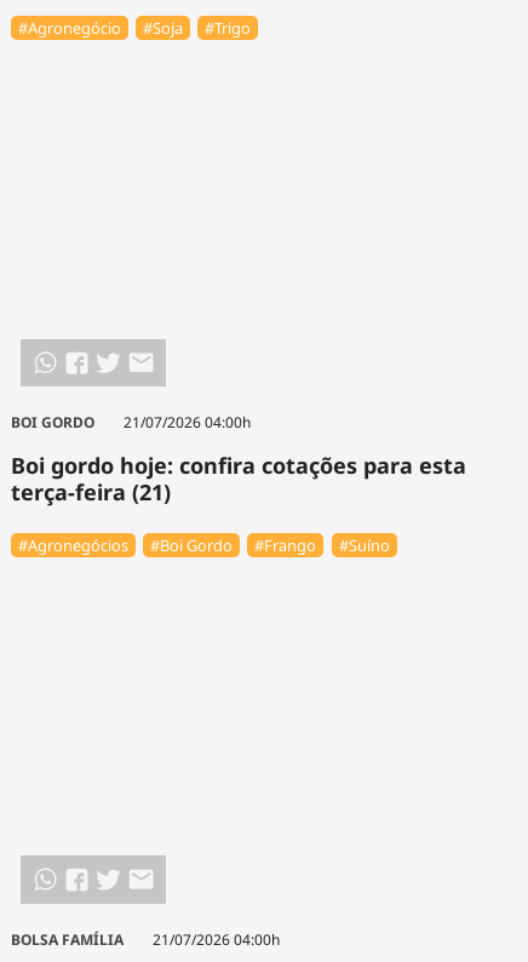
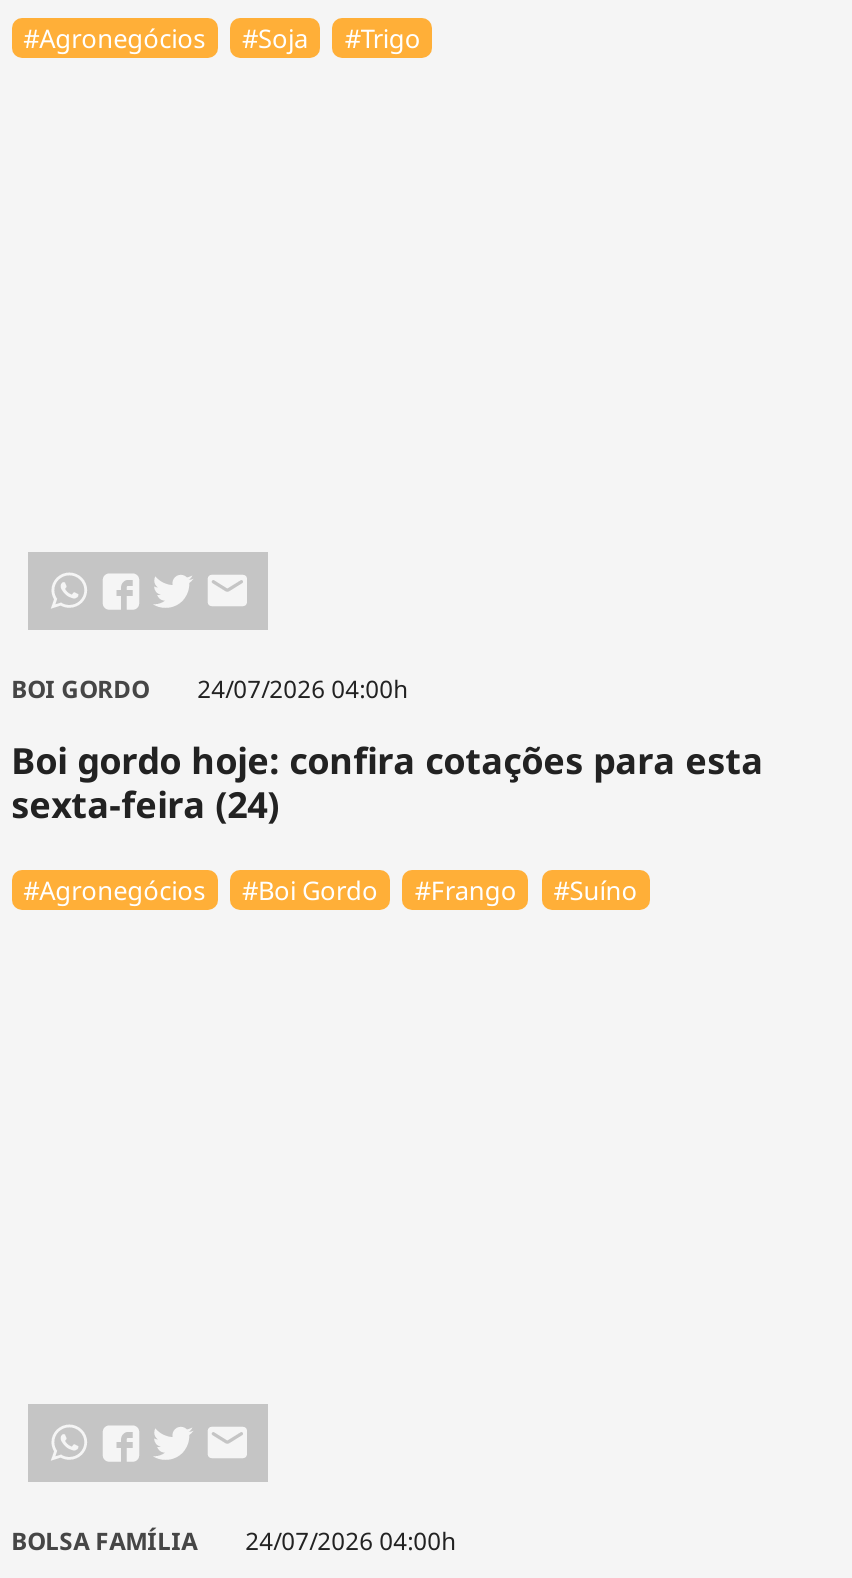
[18,17,121,39] #Agronegócio -> [23,19,205,55] #Agronegócios
[10,412,250,433] BOI GORDO 21/07/2026 04:00h -> [11,671,407,705] BOI GORDO 24/07/2026 04:00h
[10,478,170,507] terça-feira (21) -> [11,779,279,827] sexta-feira (24)
[10,929,279,949] BOLSA FAMÍLIA 21/07/2026 04:00h -> [11,1524,455,1558] BOLSA FAMÍLIA 24/07/2026 04:00h

